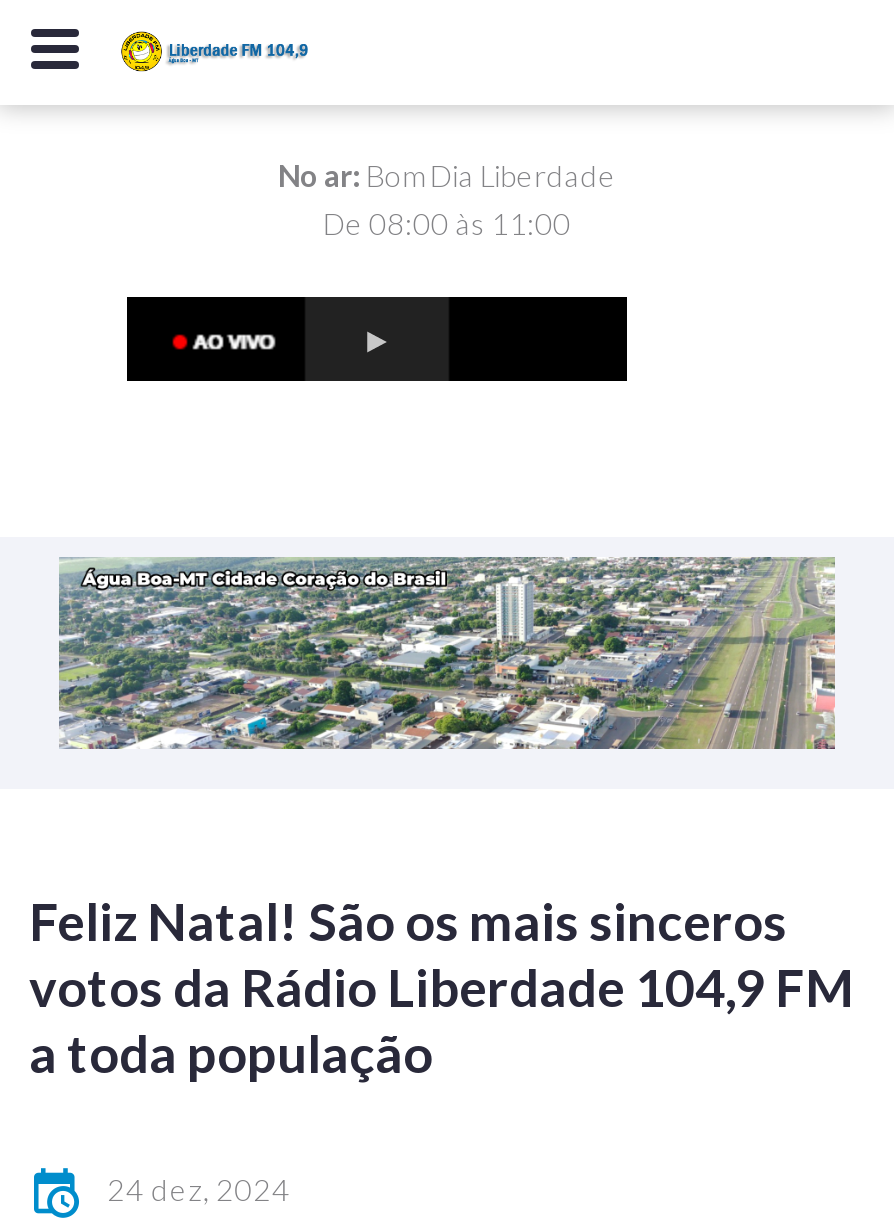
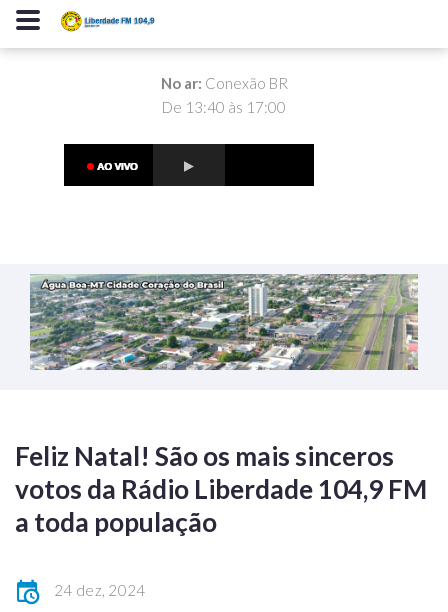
[278,157,616,241] No ar: Bom Dia Liberdade | De 08:00 às 11:00 -> [160,74,287,116] No ar: Conexão BR | De 13:40 às 17:00

